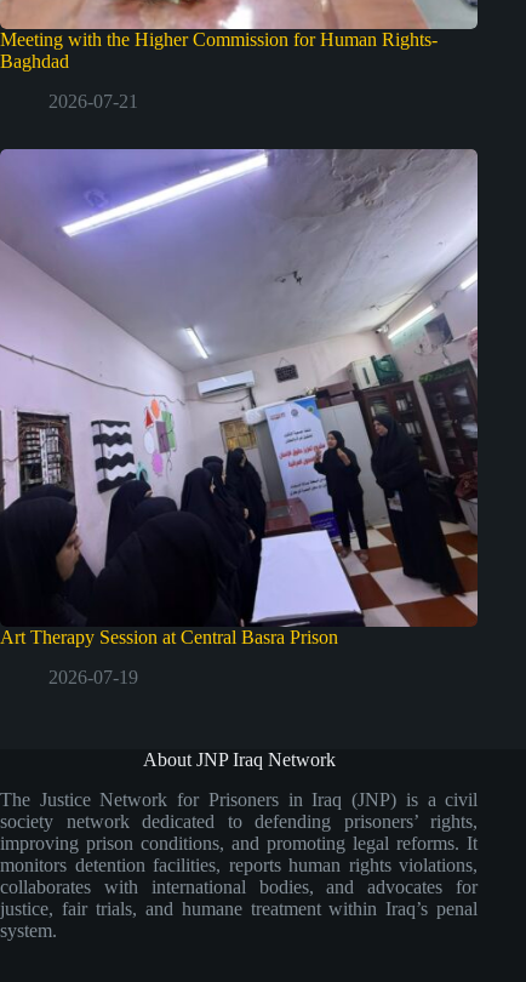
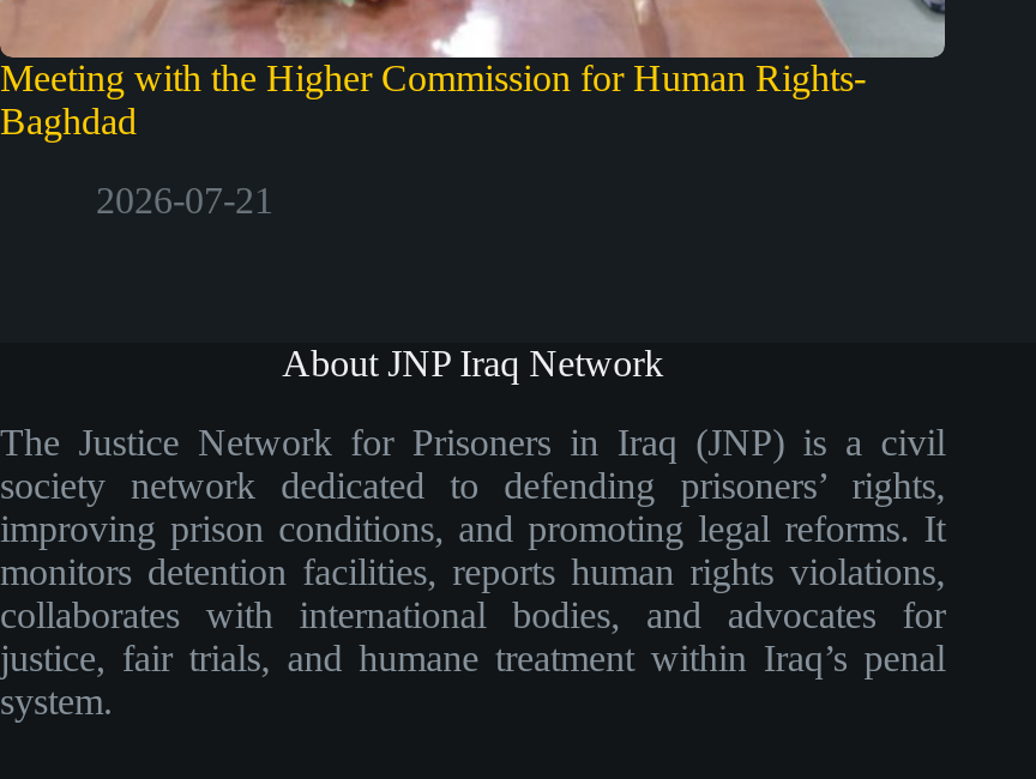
[0,148,479,688] [image] | Art Therapy Session at Central Basra Prison | 2026-07-19 -> none

